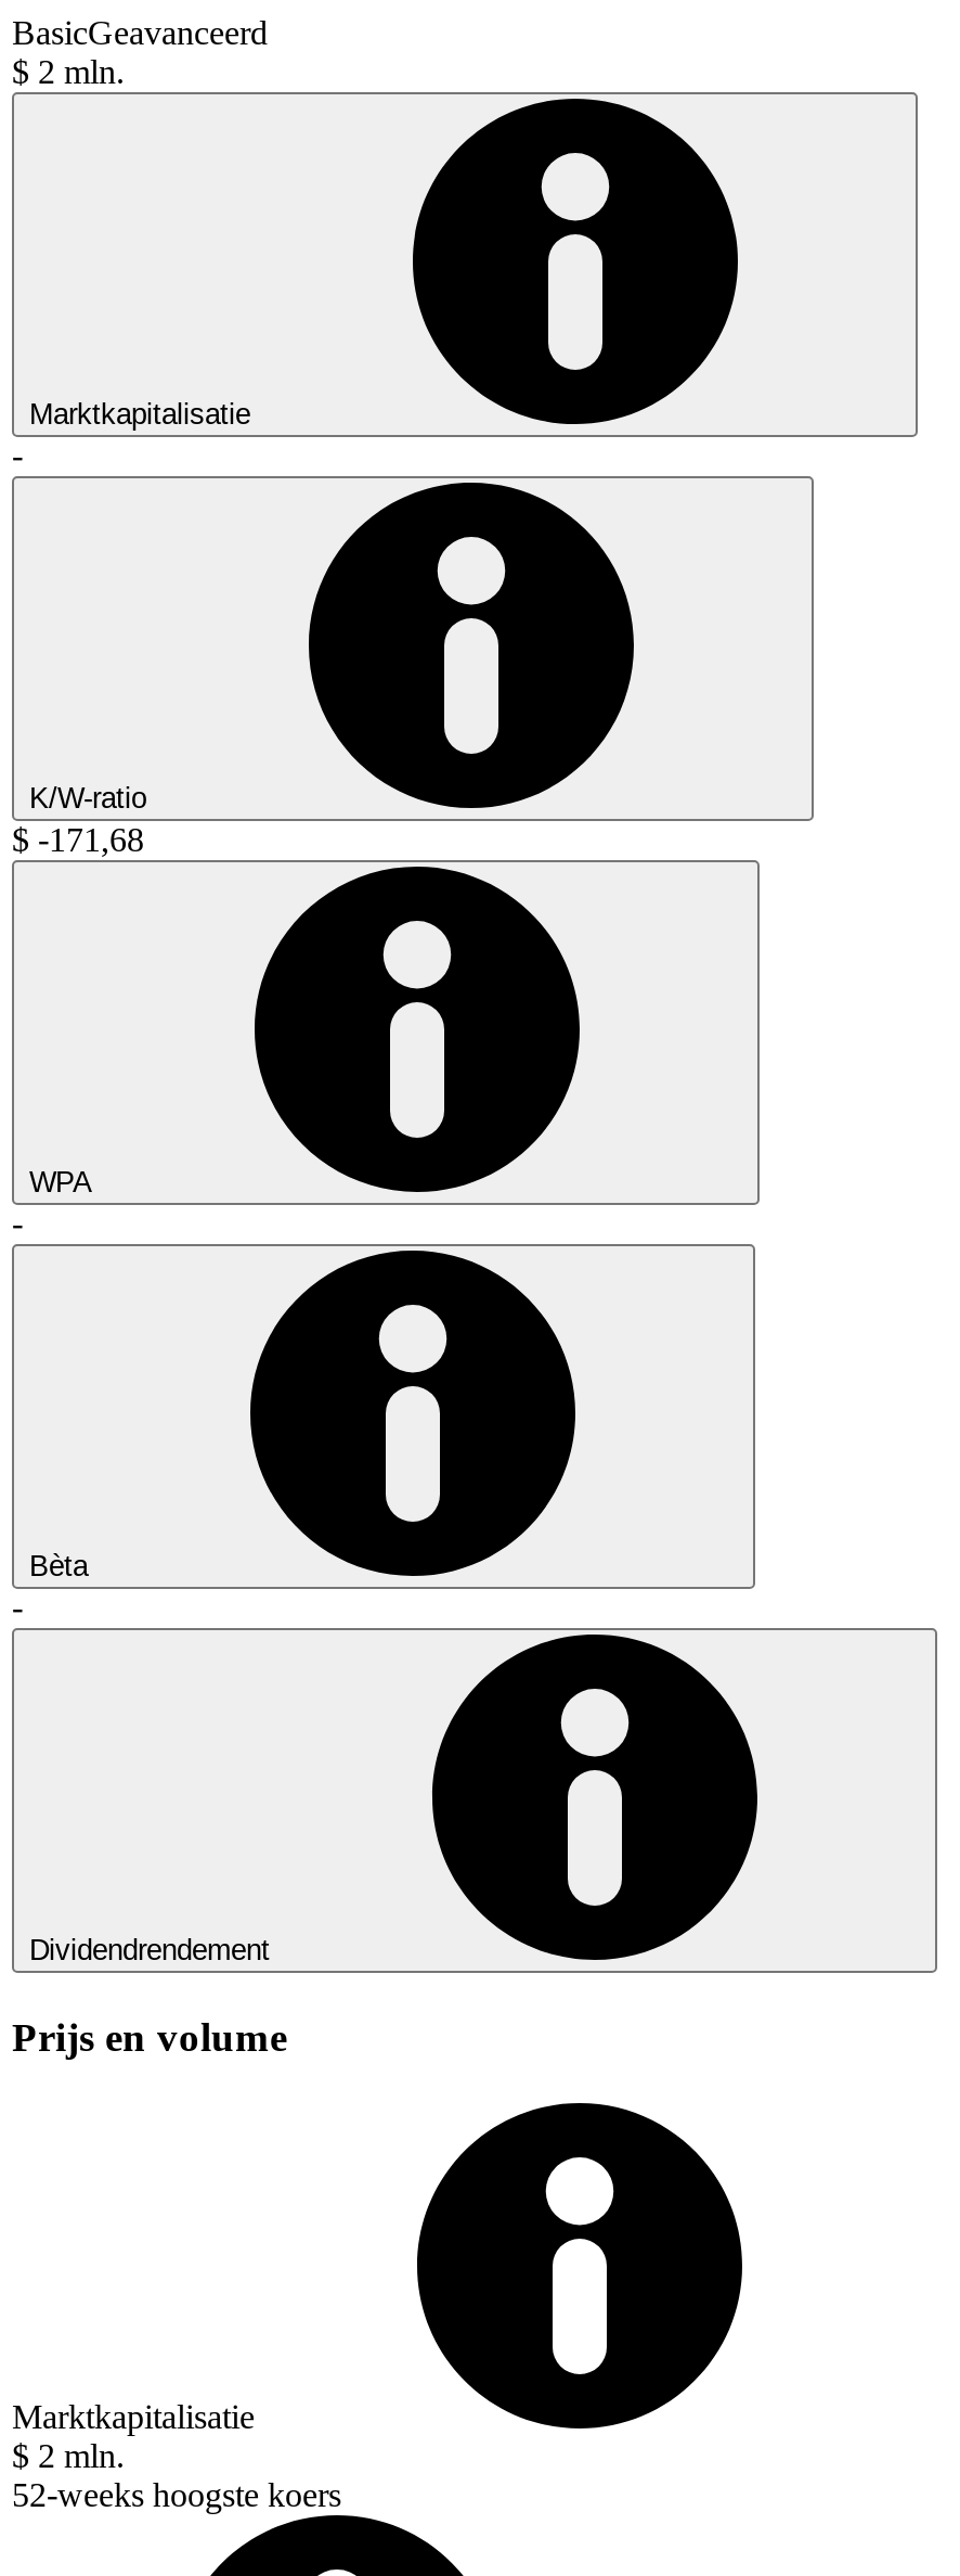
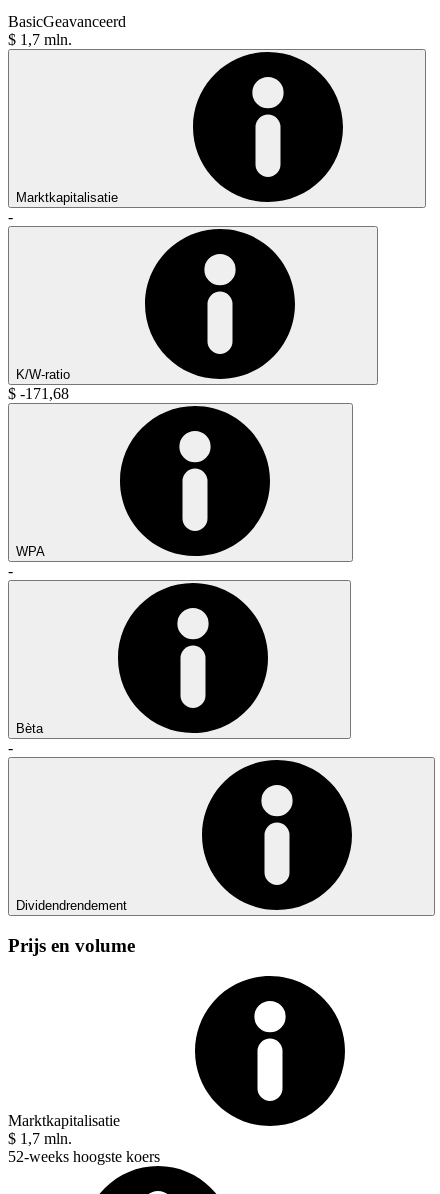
[12,54,125,91] $ 2 mln. -> [8,31,72,48] $ 1,7 mln.
[12,2437,125,2474] $ 2 mln. -> [8,1130,72,1147] $ 1,7 mln.

